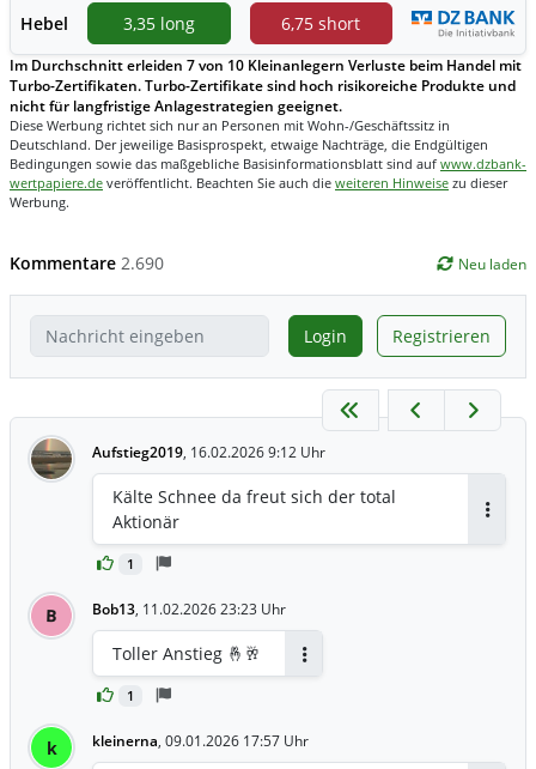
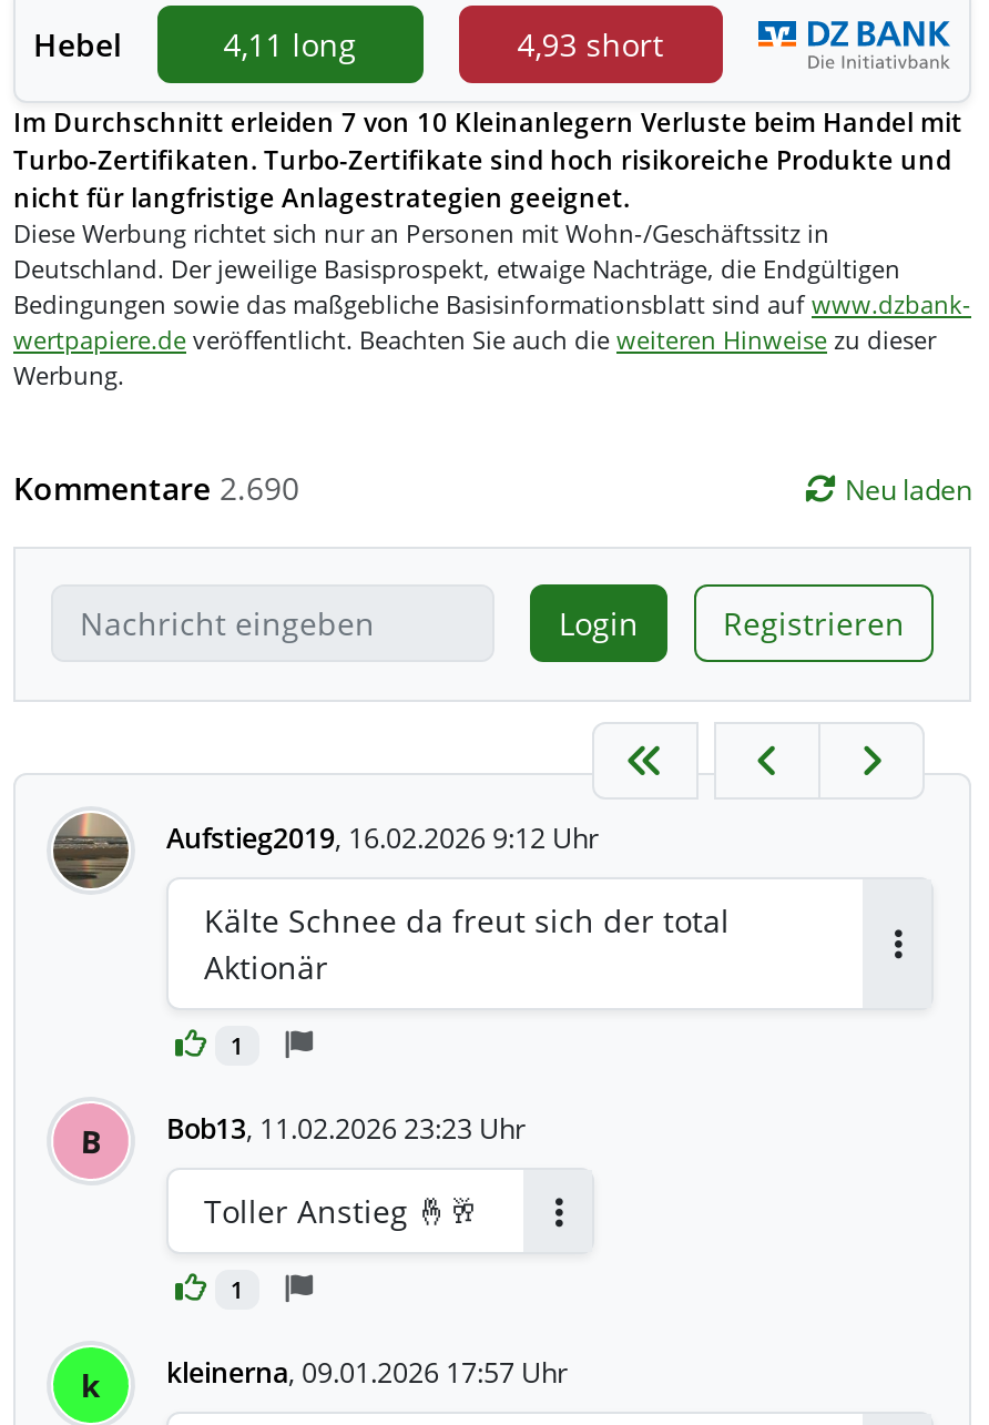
[123,12,195,35] 3,35 long -> [224,23,357,65] 4,11 long
[281,12,360,35] 6,75 short -> [517,23,663,65] 4,93 short

